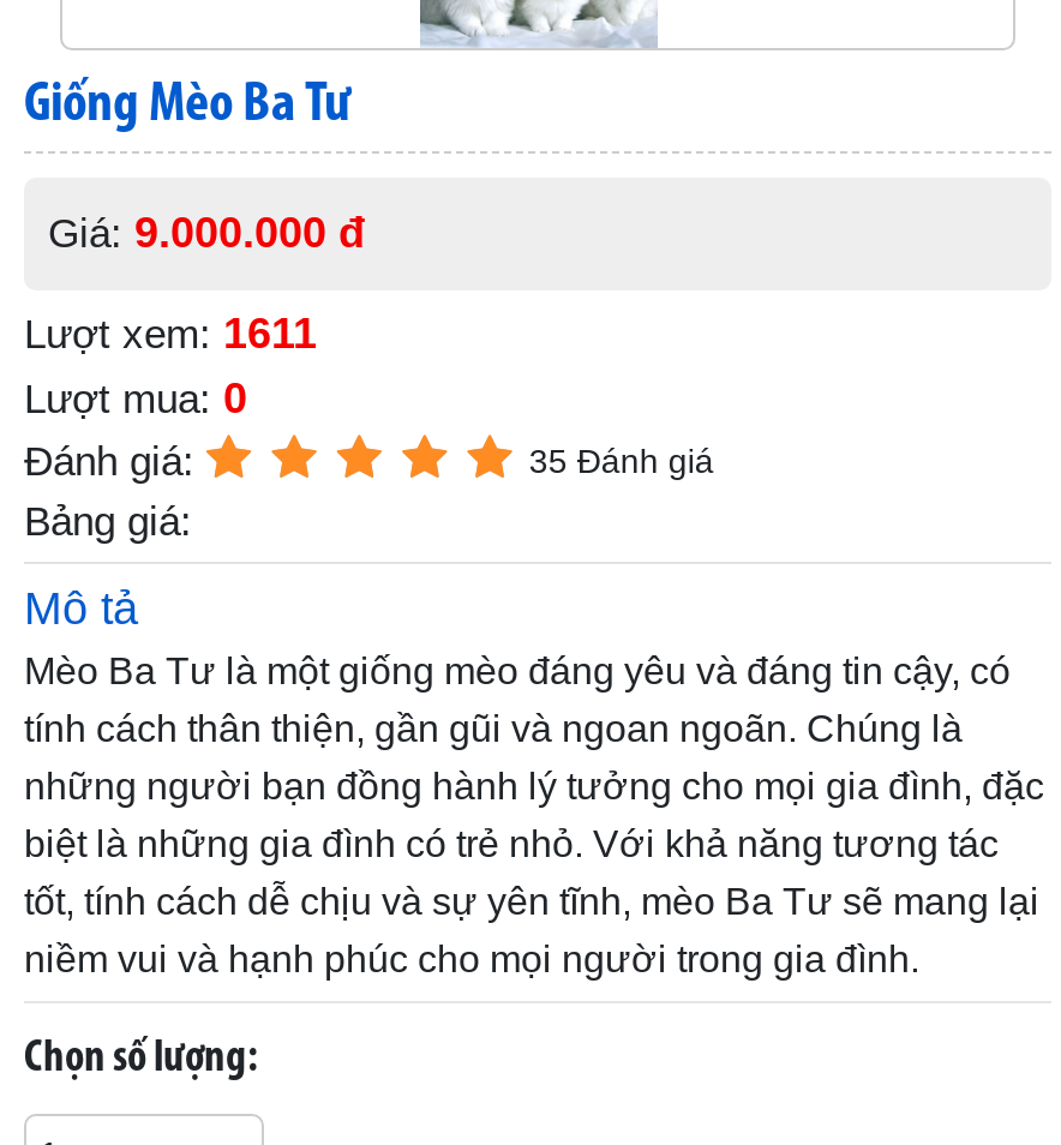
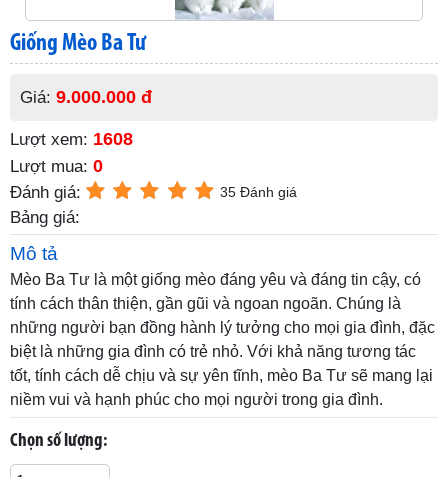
[24,309,317,357] Lượt xem: 1611 -> [10,129,133,149] Lượt xem: 1608

